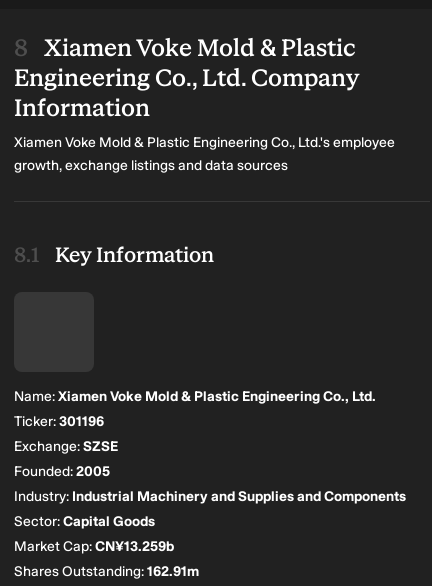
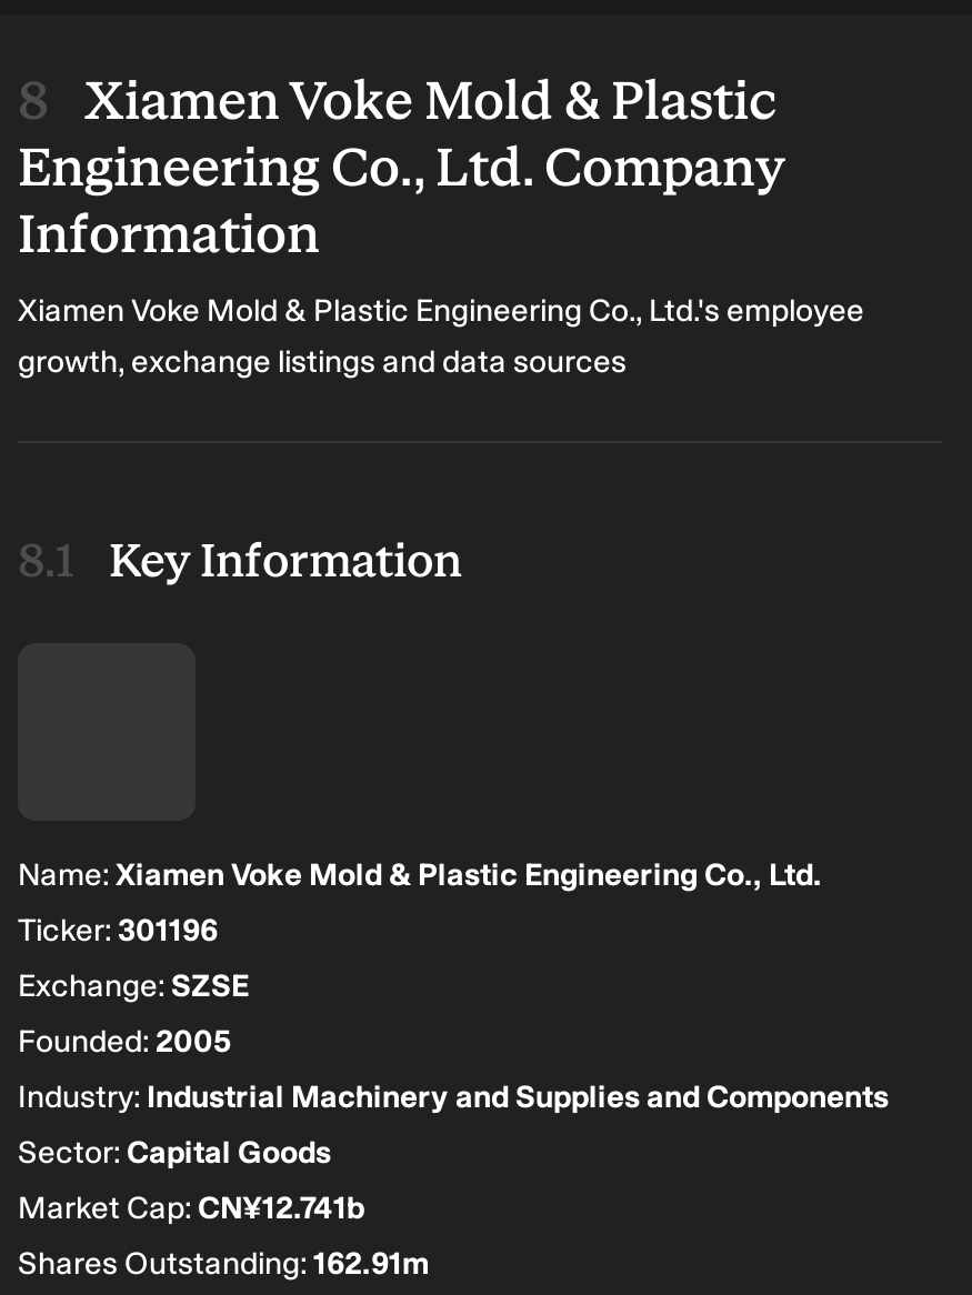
[14,538,174,555] Market Cap: CN¥13.259b -> [18,1189,364,1227] Market Cap: CN¥12.741b

